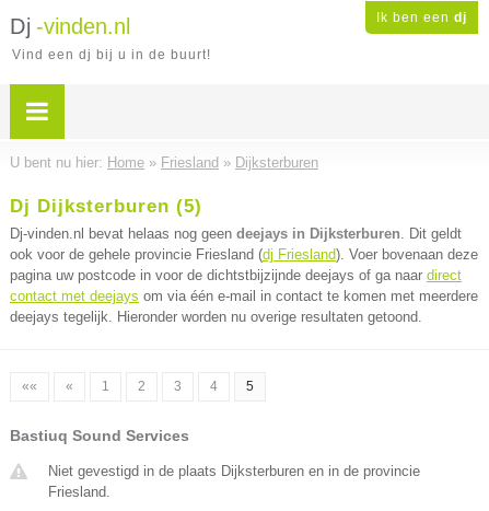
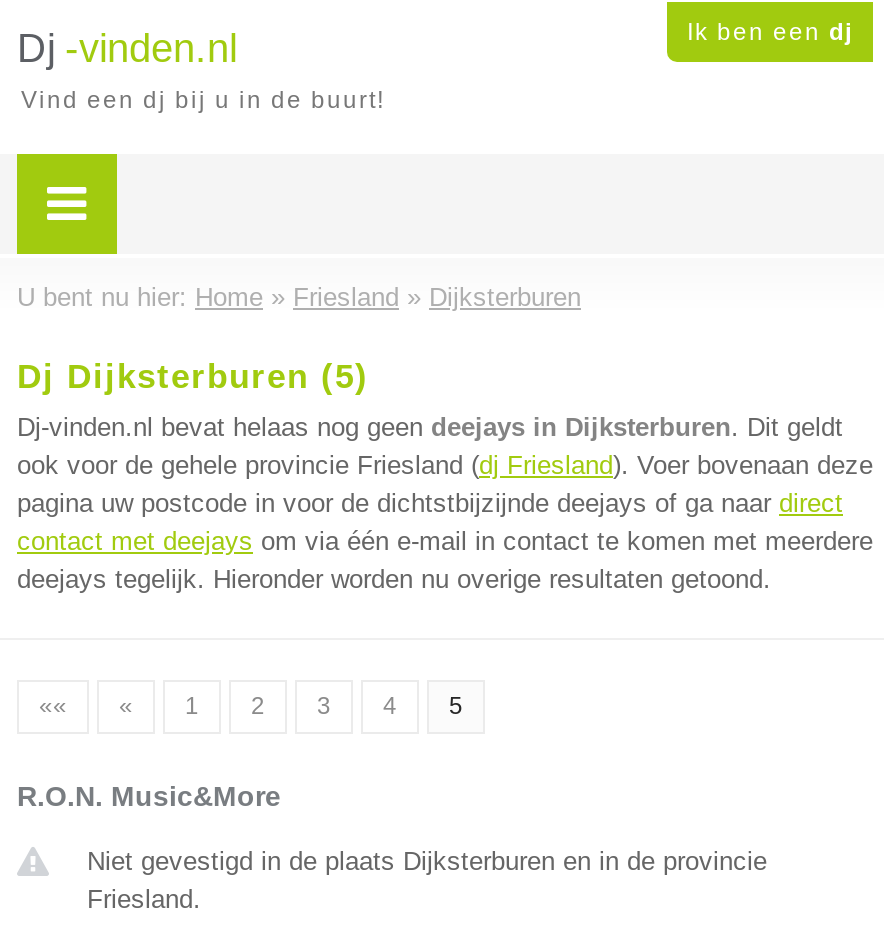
[10,427,189,444] Bastiuq Sound Services -> [17,780,281,812] R.O.N. Music&More

